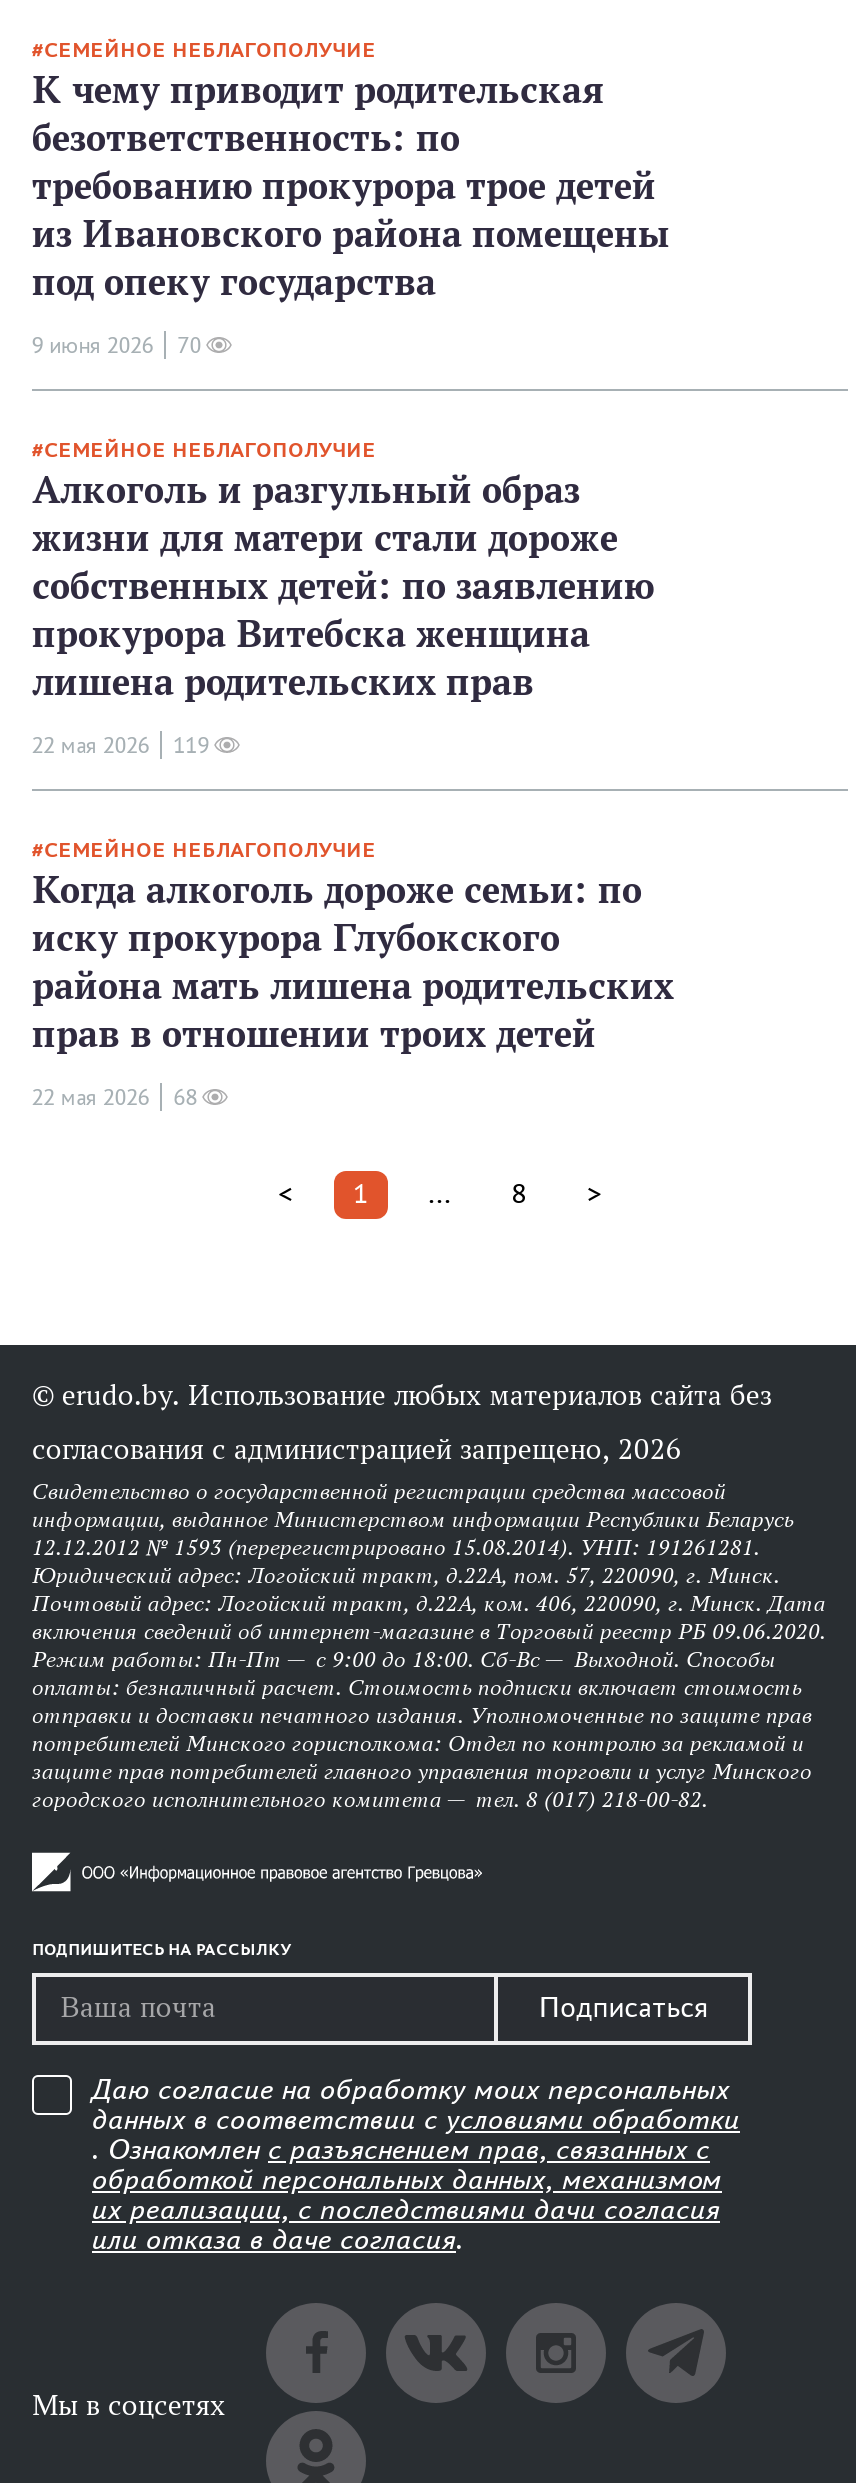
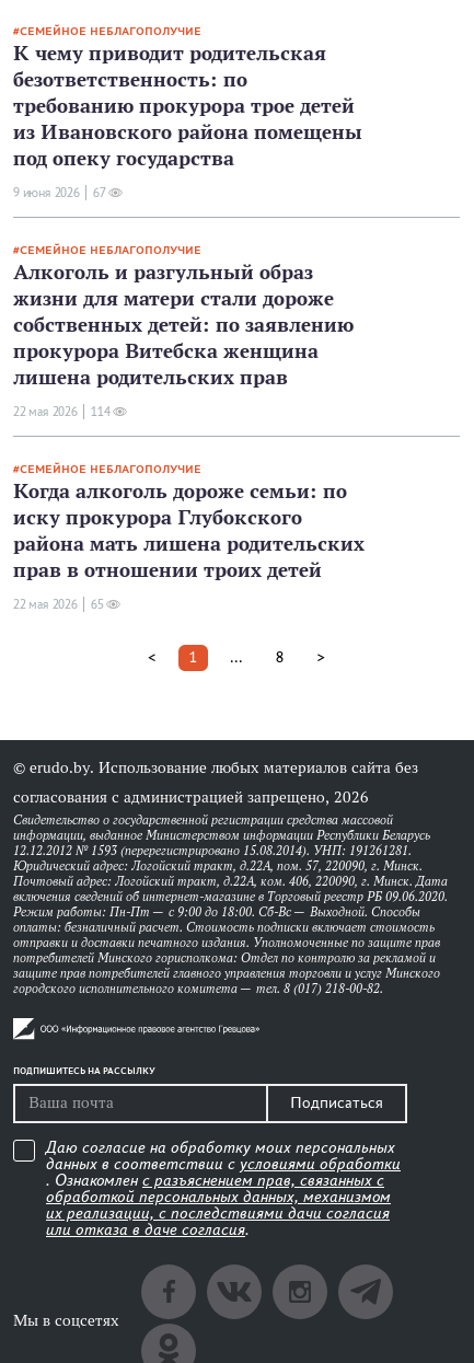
[32,333,202,357] 9 июня 2026 70 -> [13,186,106,199] 9 июня 2026 67
[32,733,210,757] 22 мая 2026 119 -> [13,405,110,418] 22 мая 2026 114
[32,1085,198,1109] 22 мая 2026 68 -> [13,598,104,611] 22 мая 2026 65

